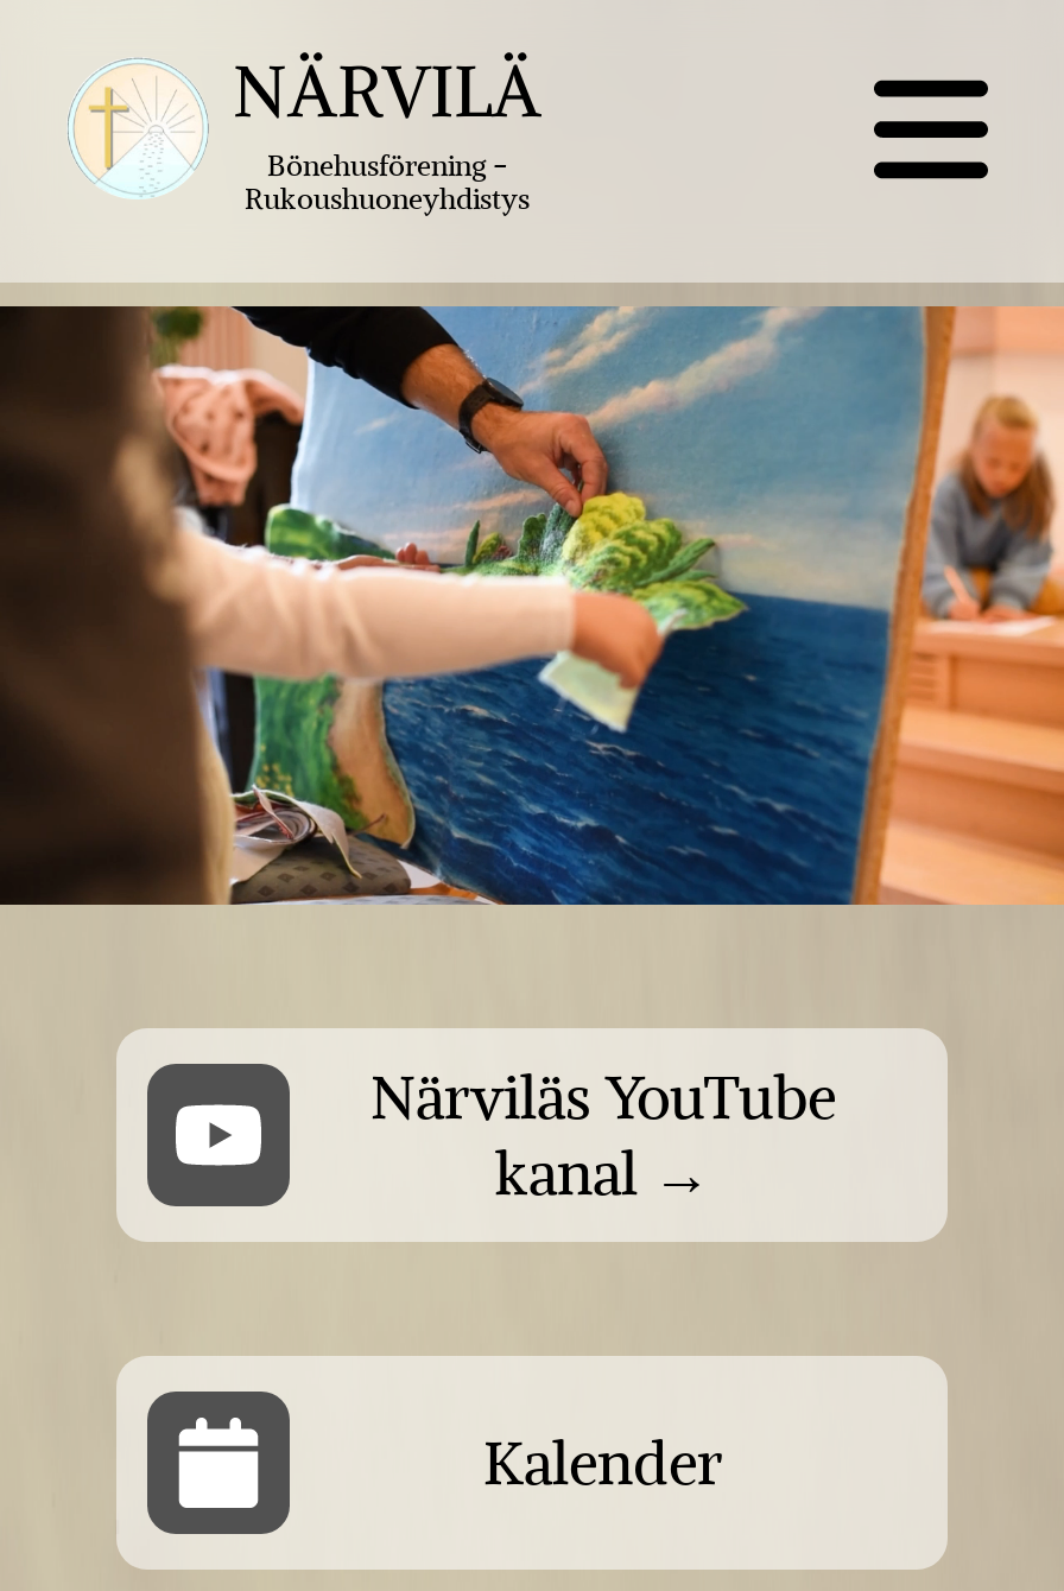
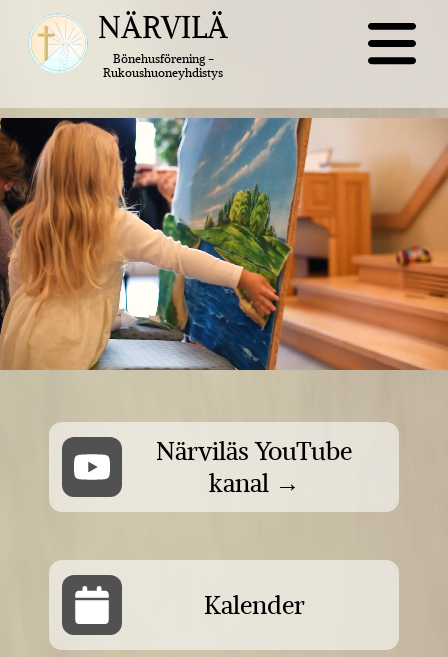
[7,304,1057,907] [image] -> [3,117,445,371] [image]

